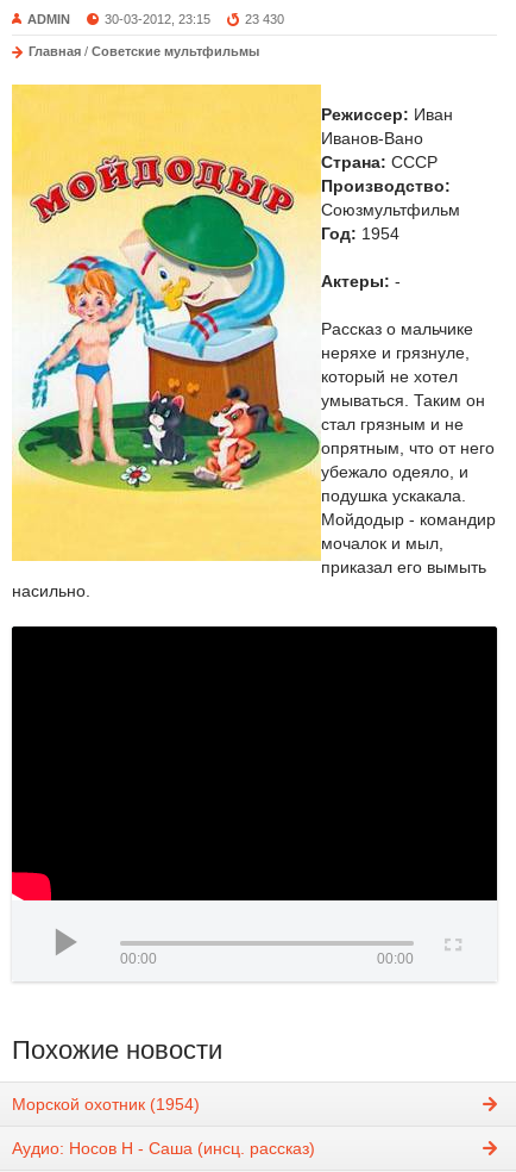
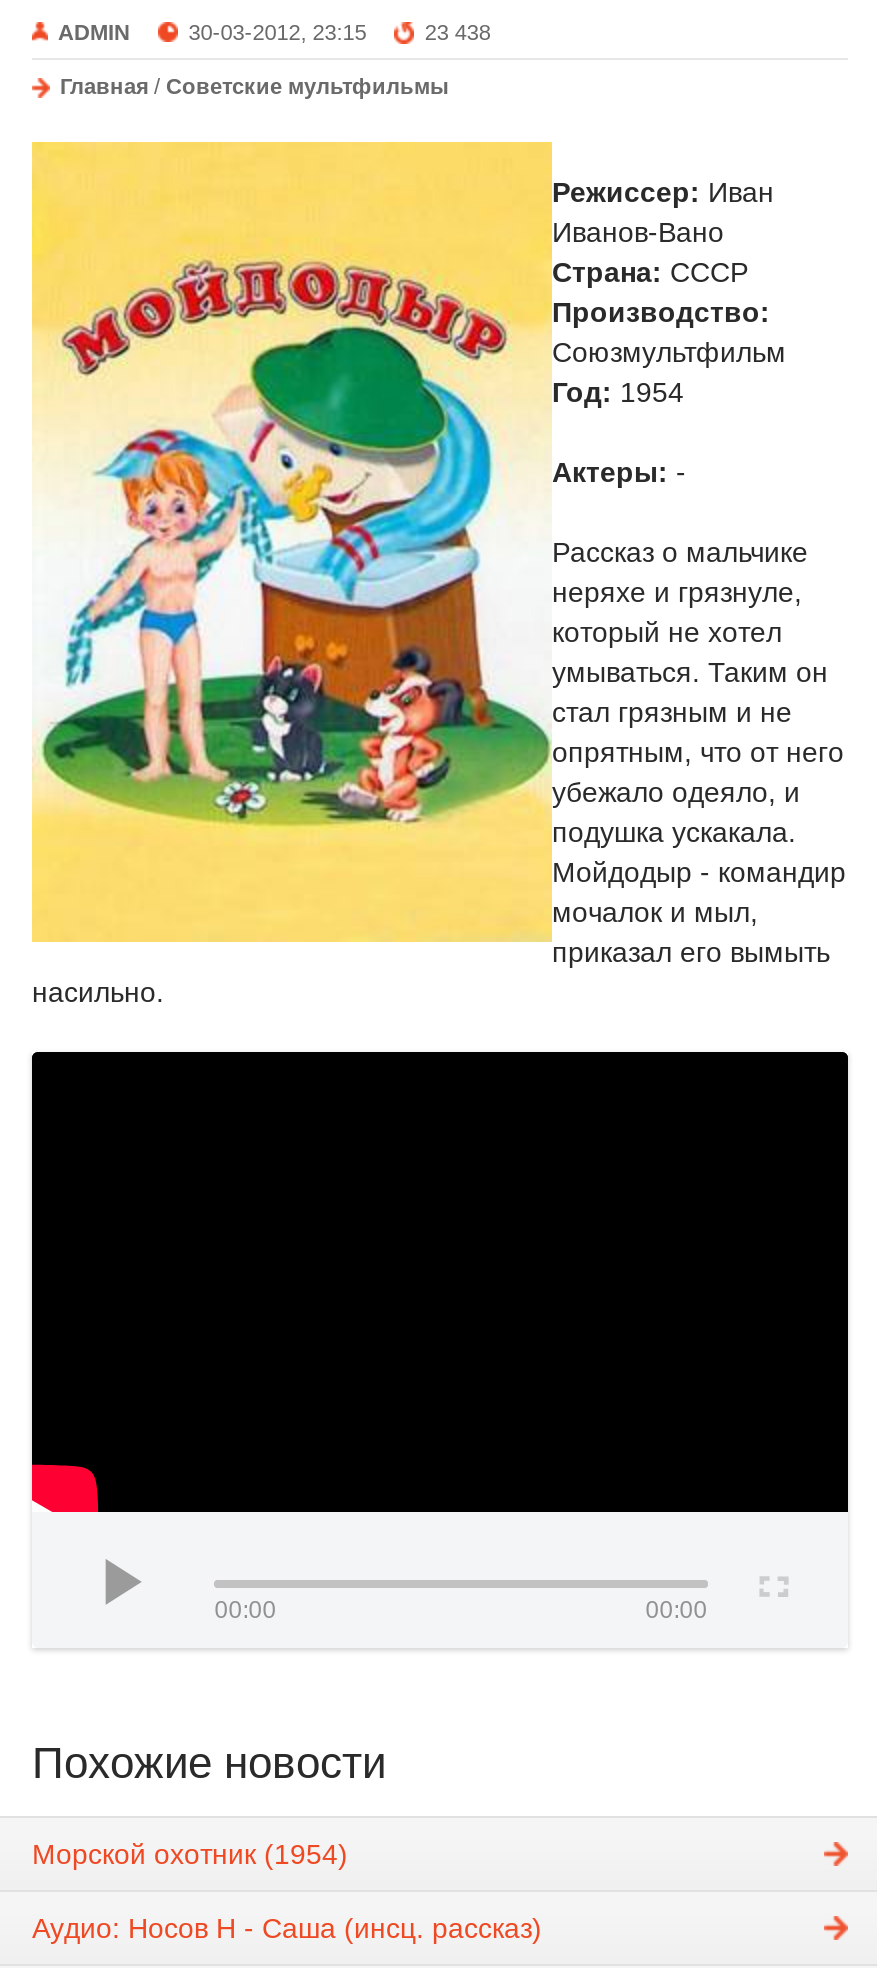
[245,12,285,26] 23 430 -> [425,20,491,44] 23 438

